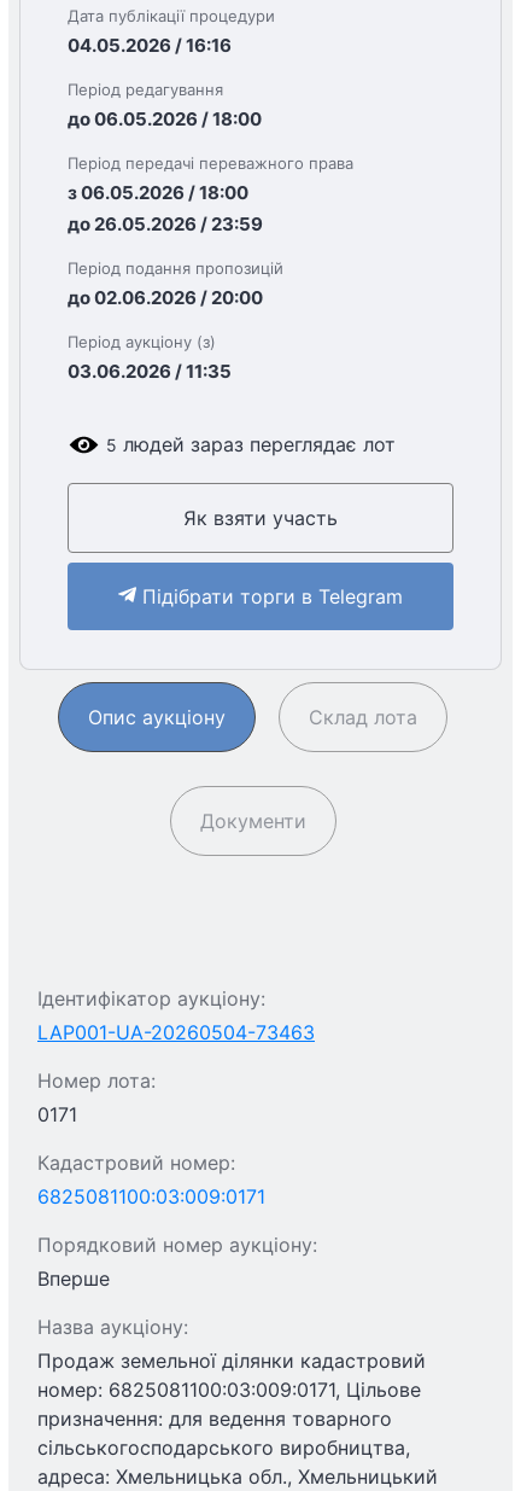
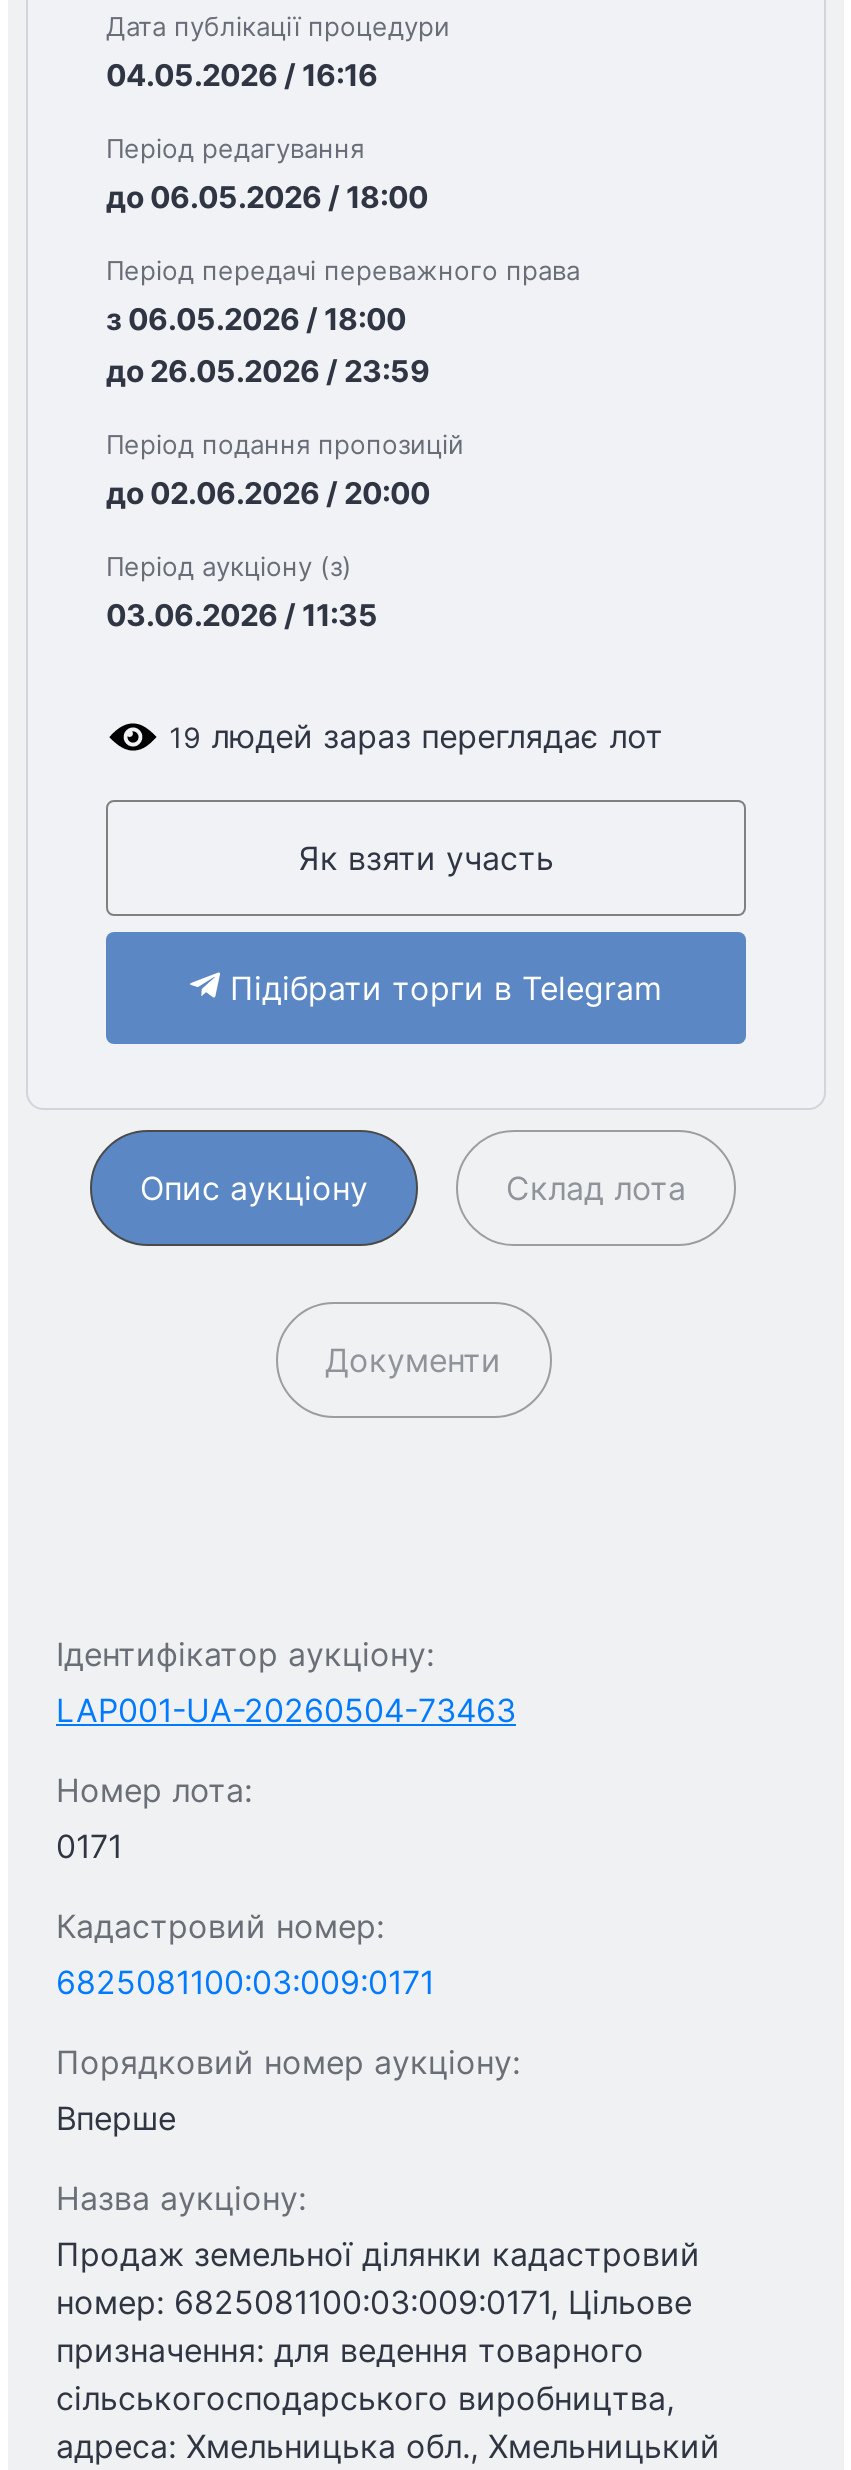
[106,433,395,457] 5 людей зараз переглядає лот -> [169,717,663,757] 19 людей зараз переглядає лот

